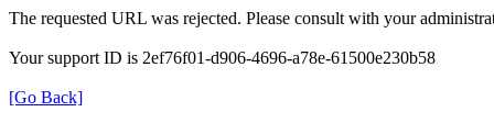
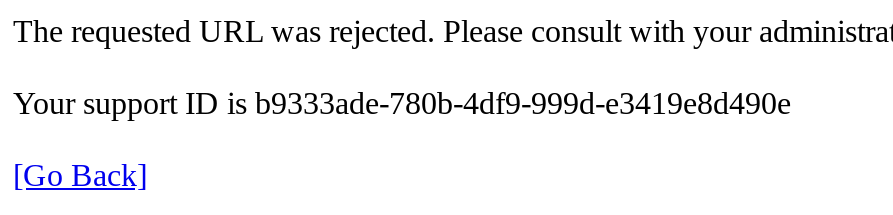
[9,48,436,67] Your support ID is 2ef76f01-d906-4696-a78e-61500e230b58 -> [13,86,791,120] Your support ID is b9333ade-780b-4df9-999d-e3419e8d490e

